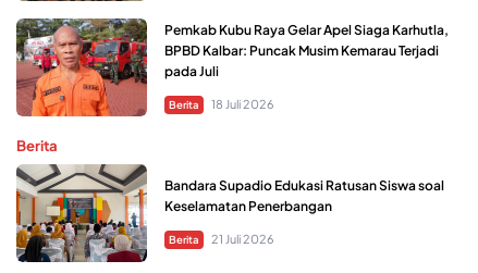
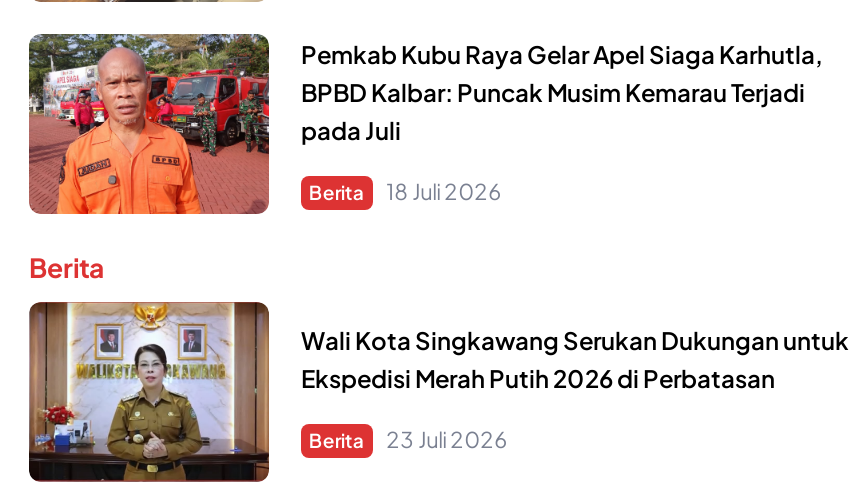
[15,163,444,263] [image] | Bandara Supadio Edukasi Ratusan Siswa soal | Keselamatan Penerbangan -> [27,300,849,484] [image] | Wali Kota Singkawang Serukan Dukungan untuk | Ekspedisi Merah Putih 2026 di Perbatasan
[169,232,274,246] Berita 21 Juli 2026 -> [309,426,508,452] Berita 23 Juli 2026

